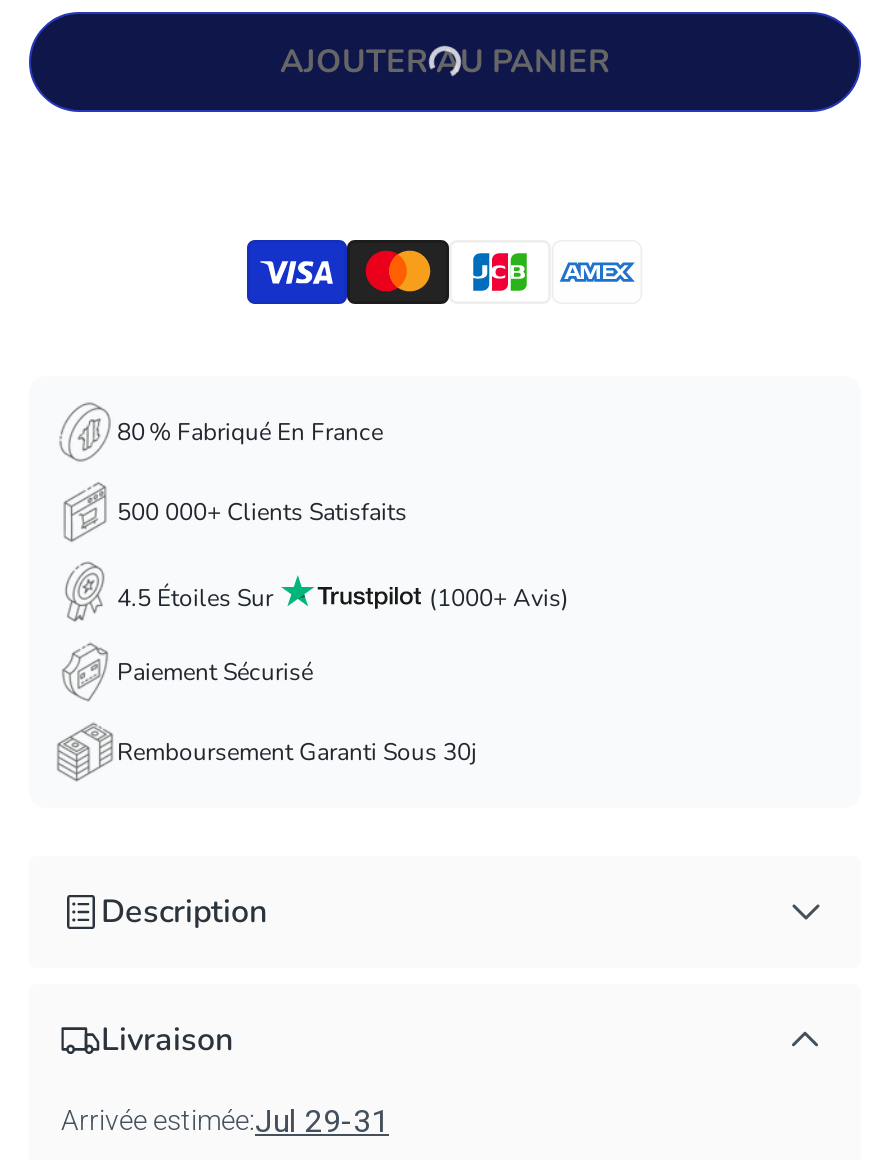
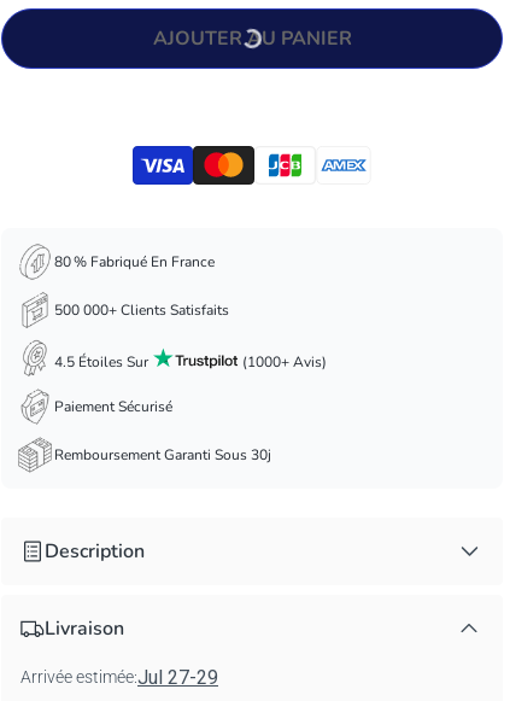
[61,1102,389,1140] Arrivée estimée:Jul 29-31 -> [20,666,218,689] Arrivée estimée:Jul 27-29

